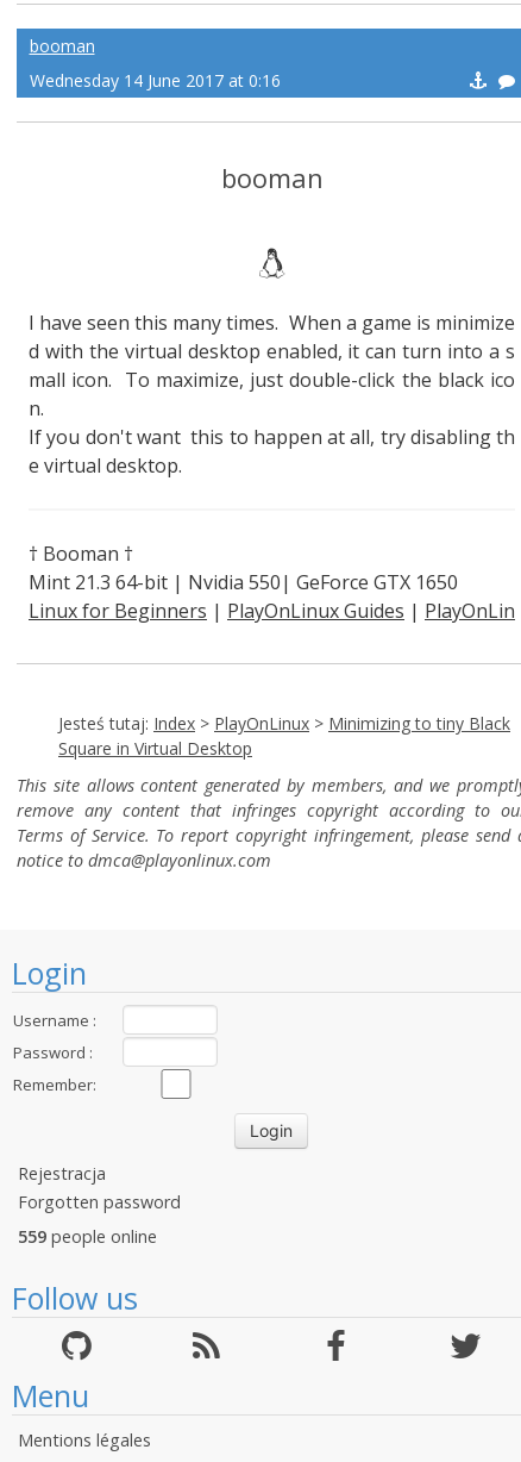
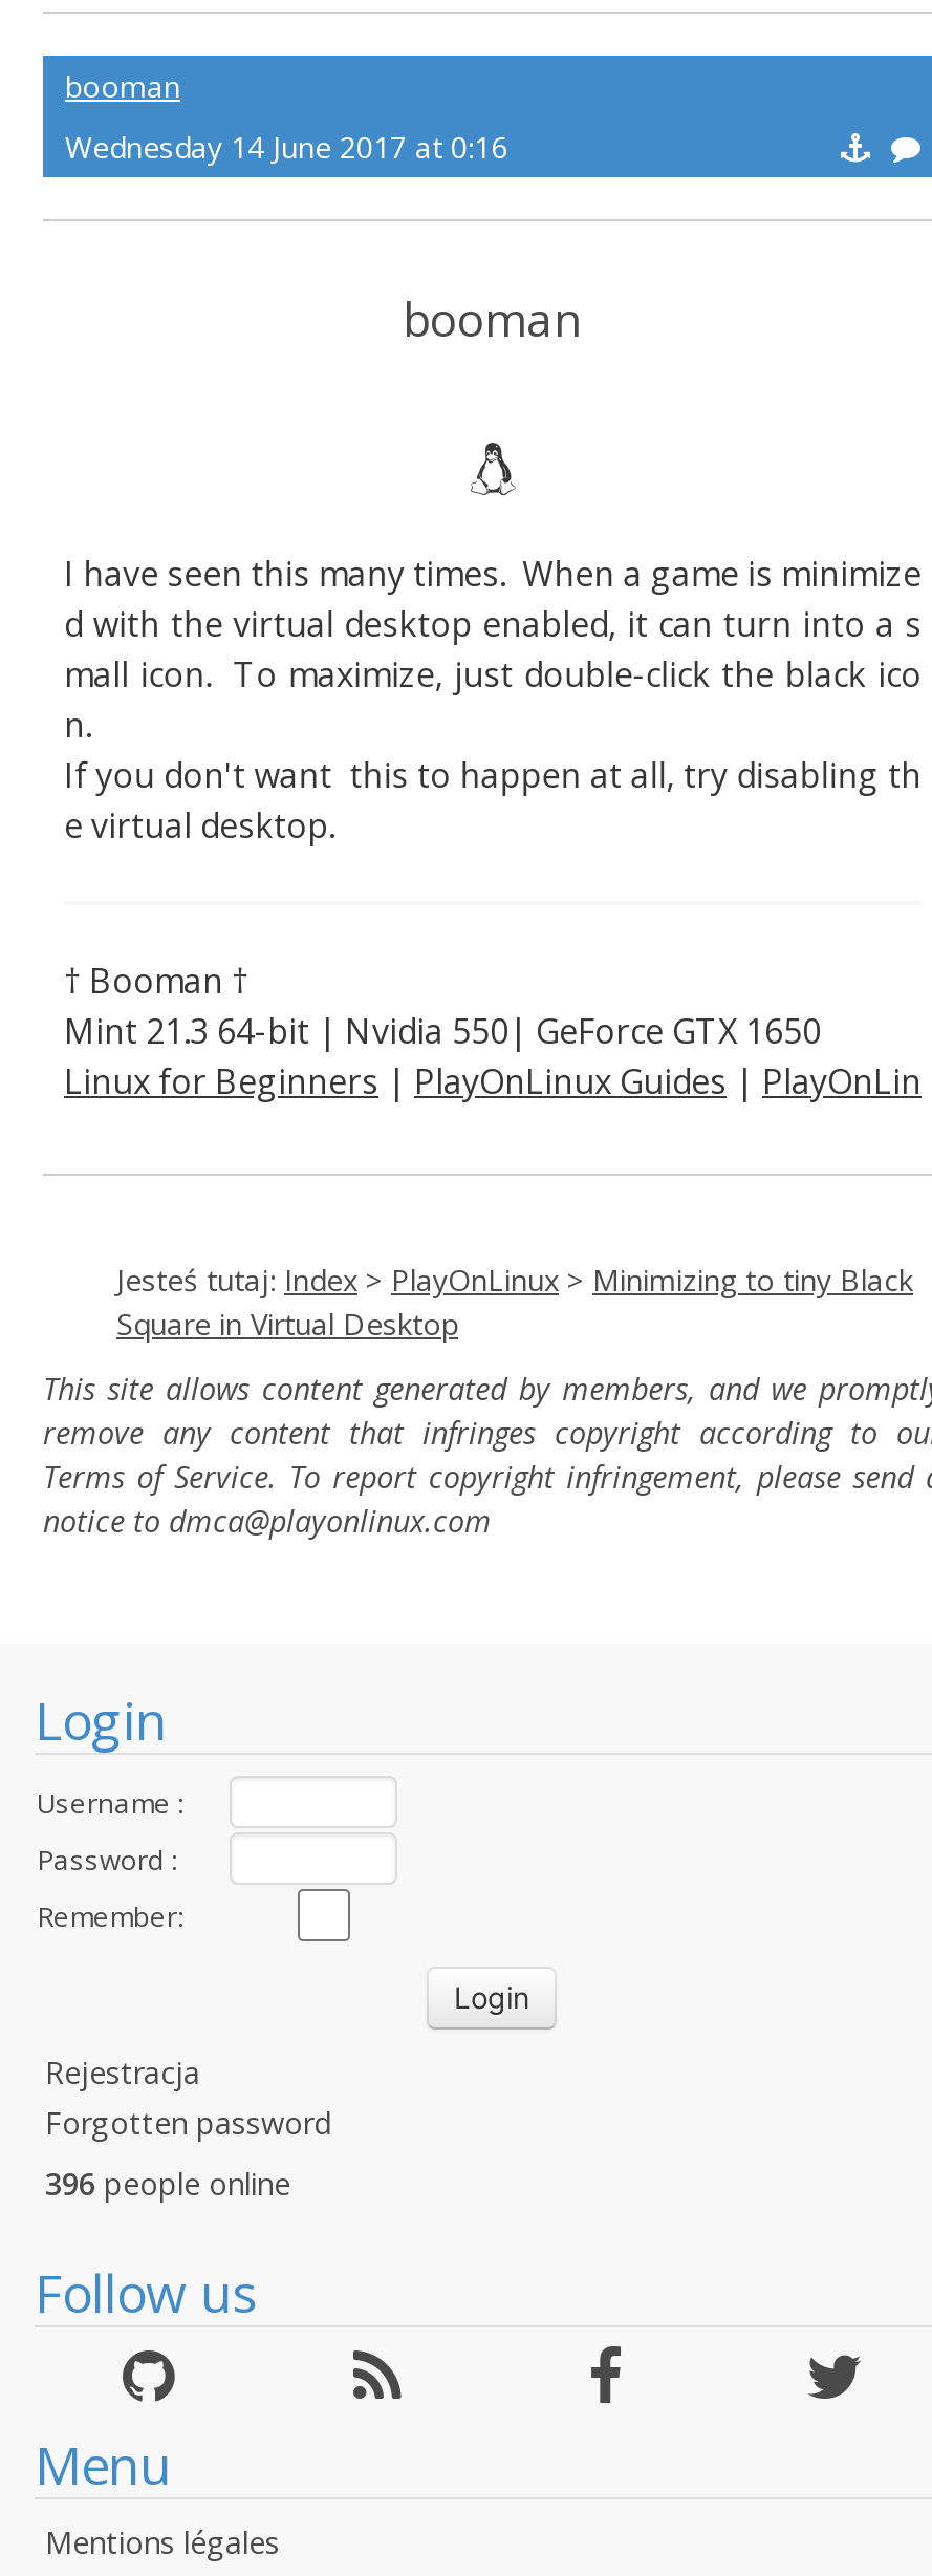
[18,1225,157,1248] 559 people online -> [45,2164,290,2204] 396 people online

